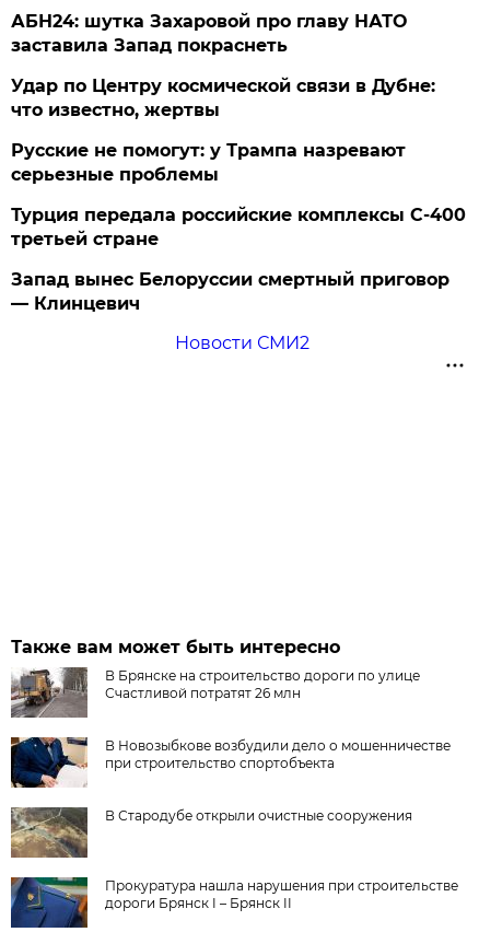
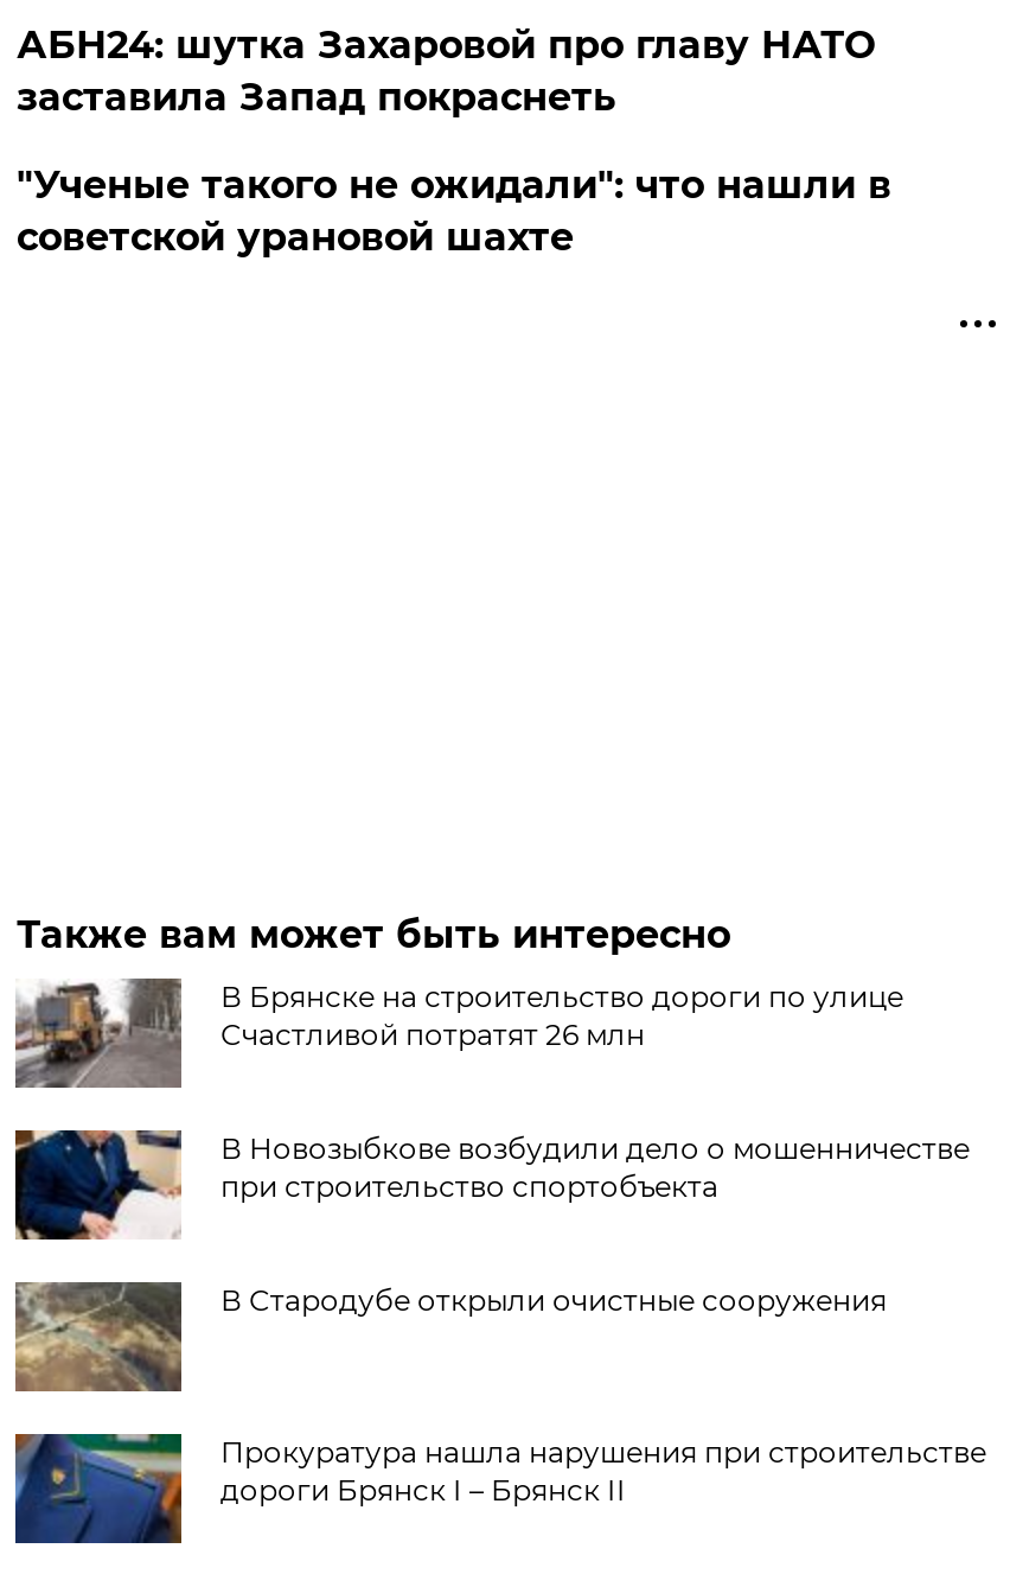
[11,75,466,353] Удар по Центру космической связи в Дубне: | что известно, жертвы | Русские не помогут: у Трампа назревают | серьезные проблемы | Турция передала российские комплексы С-400 | третьей стране | Запад вынес Белоруссии смертный приговор | — Клинцевич | Новости СМИ2 -> [16,162,891,260] "Ученые такого не ожидали": что нашли в | советской урановой шахте

